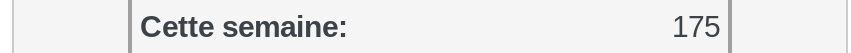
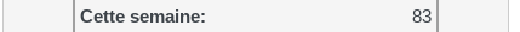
[672,11,720,43] 175 -> [412,7,432,26] 83

